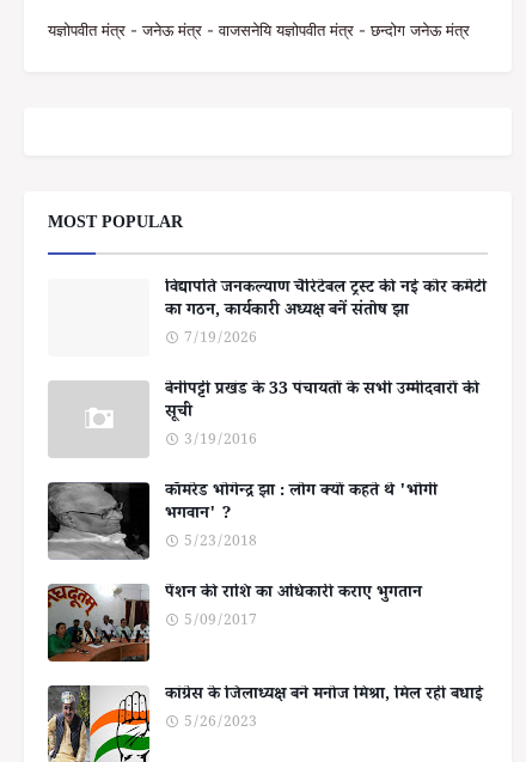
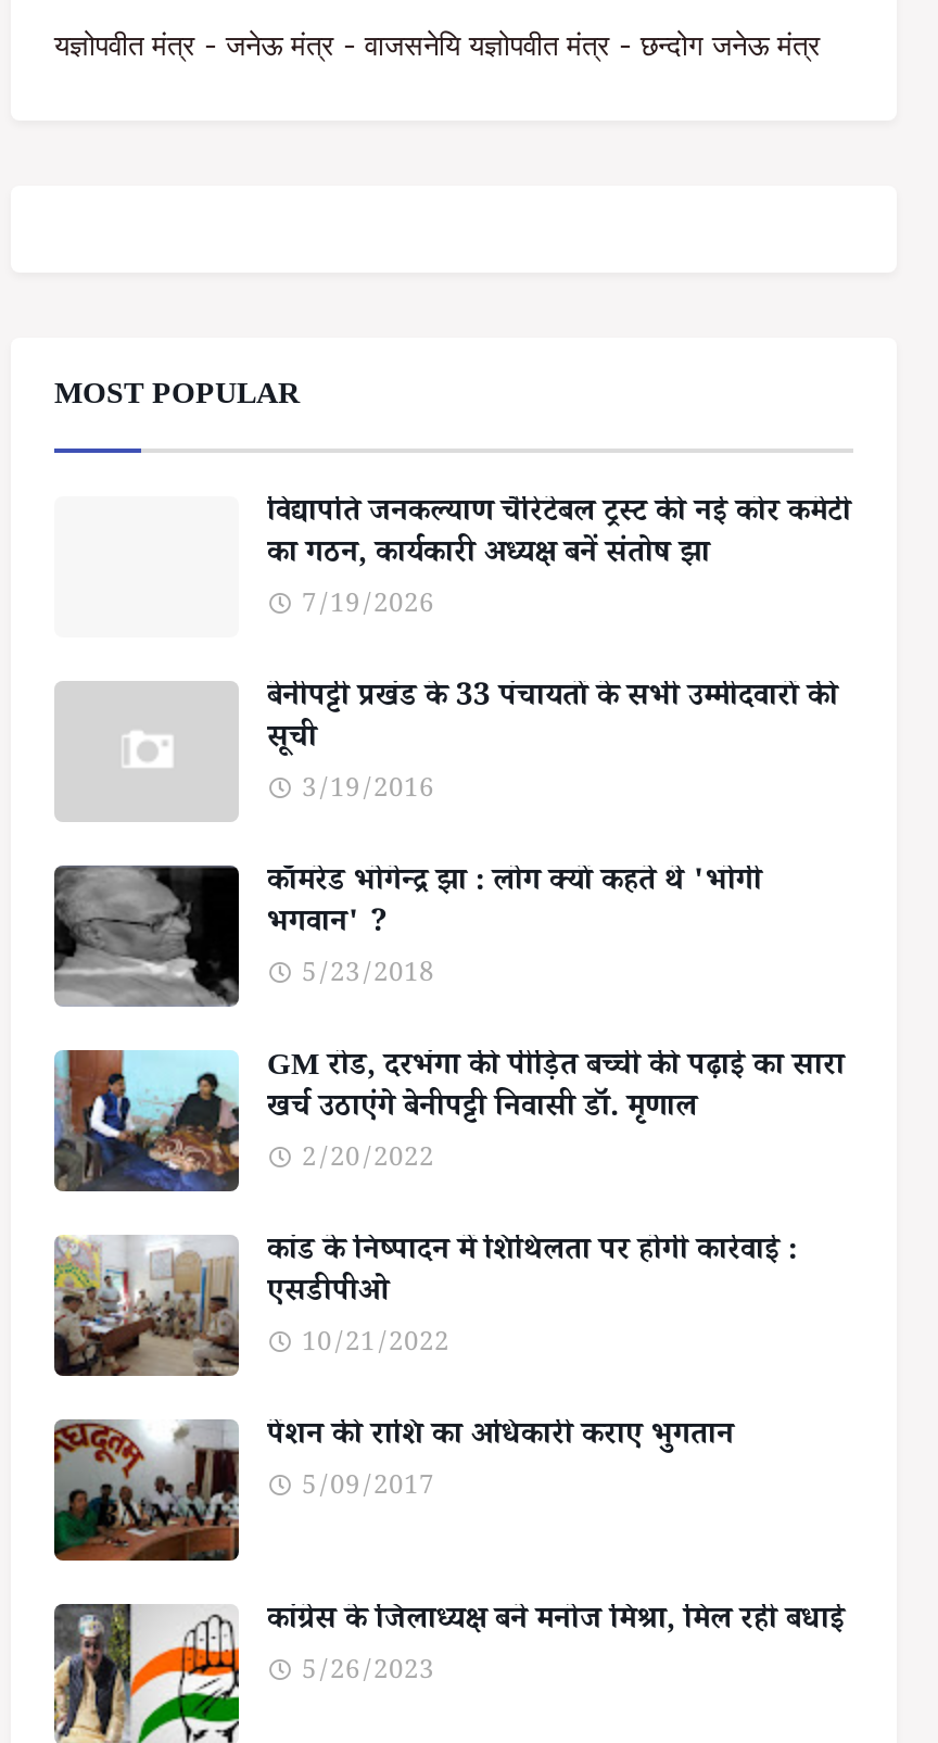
none -> [54,1045,845,1366] [image] | GM रोड, दरभंगा की पीड़ित बच्ची की पढ़ाई का सारा | खर्च उठाएंगे बेनीपट्टी निवासी डॉ. मृणाल | 2/20/2022 | कांड के निष्पादन में शिथिलता पर होगी कार्रवाई : | एसडीपीओ | 10/21/2022
none -> [54,1235,241,1378] [image]

